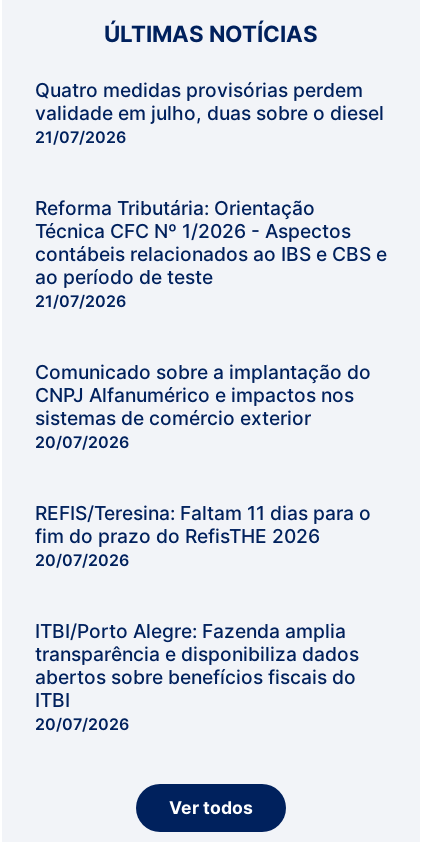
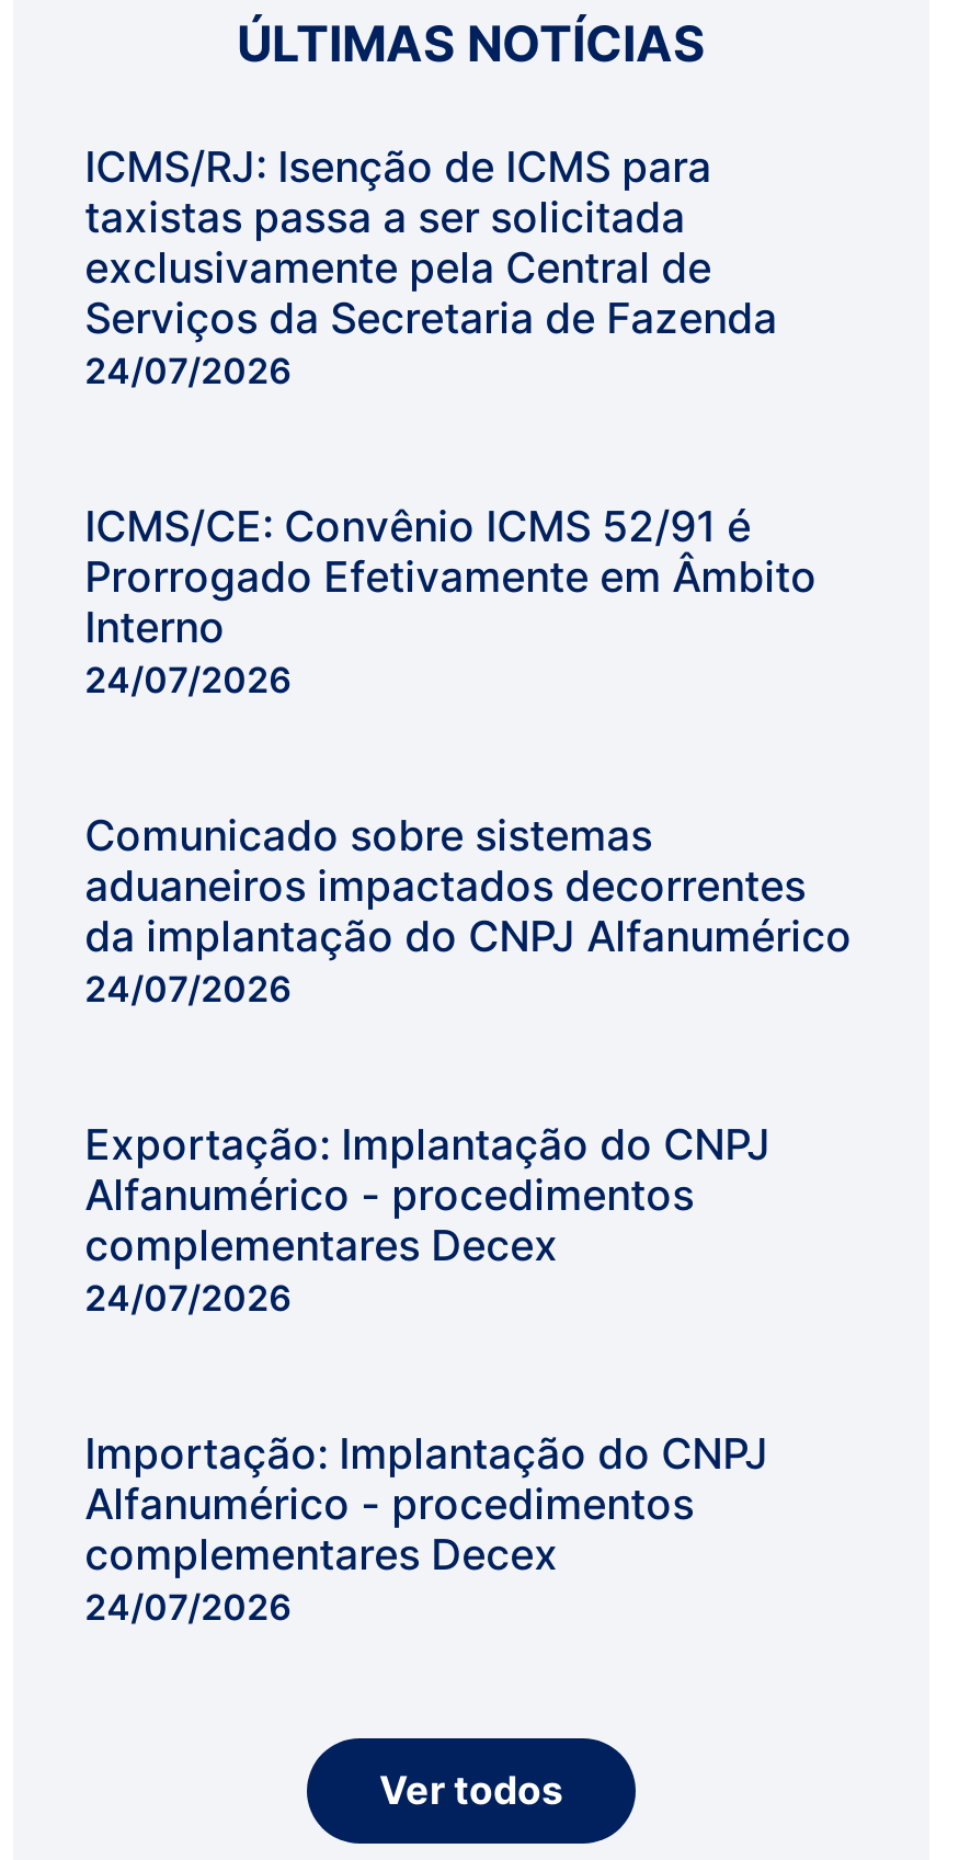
[35,78,384,147] Quatro medidas provisórias perdem | validade em julho, duas sobre o diesel | 21/07/2026 -> [85,141,777,393] ICMS/RJ: Isenção de ICMS para | taxistas passa a ser solicitada | exclusivamente pela Central de | Serviços da Secretaria de Fazenda | 24/07/2026
[35,196,387,311] Reforma Tributária: Orientação | Técnica CFC Nº 1/2026 - Aspectos | contábeis relacionados ao IBS e CBS e | ao período de teste | 21/07/2026 -> [85,501,817,702] ICMS/CE: Convênio ICMS 52/91 é | Prorrogado Efetivamente em Âmbito | Interno | 24/07/2026
[35,360,371,452] Comunicado sobre a implantação do | CNPJ Alfanumérico e impactos nos | sistemas de comércio exterior | 20/07/2026 -> [85,810,852,1011] Comunicado sobre sistemas | aduaneiros impactados decorrentes | da implantação do CNPJ Alfanumérico | 24/07/2026
[35,501,371,570] REFIS/Teresina: Faltam 11 dias para o | fim do prazo do RefisTHE 2026 | 20/07/2026 -> [85,1119,771,1321] Exportação: Implantação do CNPJ | Alfanumérico - procedimentos | complementares Decex | 24/07/2026
[35,619,359,734] ITBI/Porto Alegre: Fazenda amplia | transparência e disponibiliza dados | abertos sobre benefícios fiscais do | ITBI | 20/07/2026 -> [85,1428,769,1630] Importação: Implantação do CNPJ | Alfanumérico - procedimentos | complementares Decex | 24/07/2026

